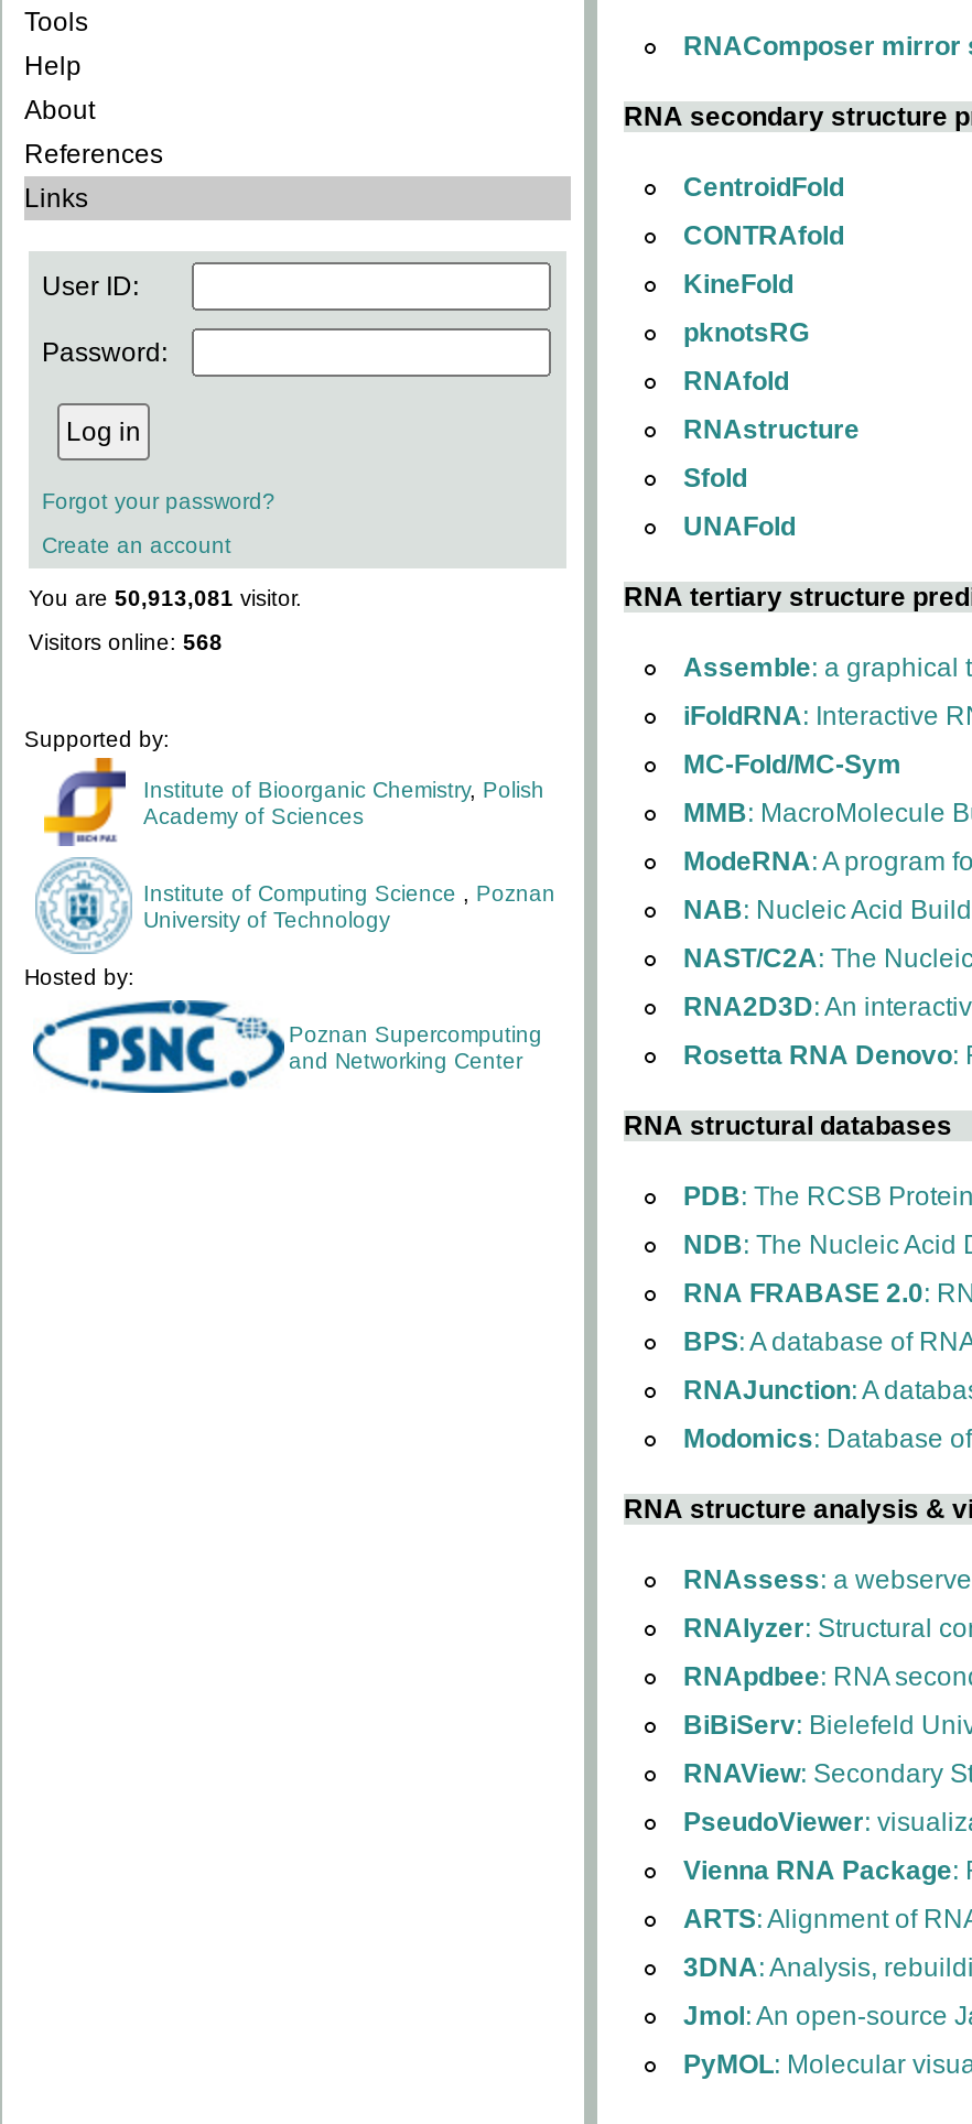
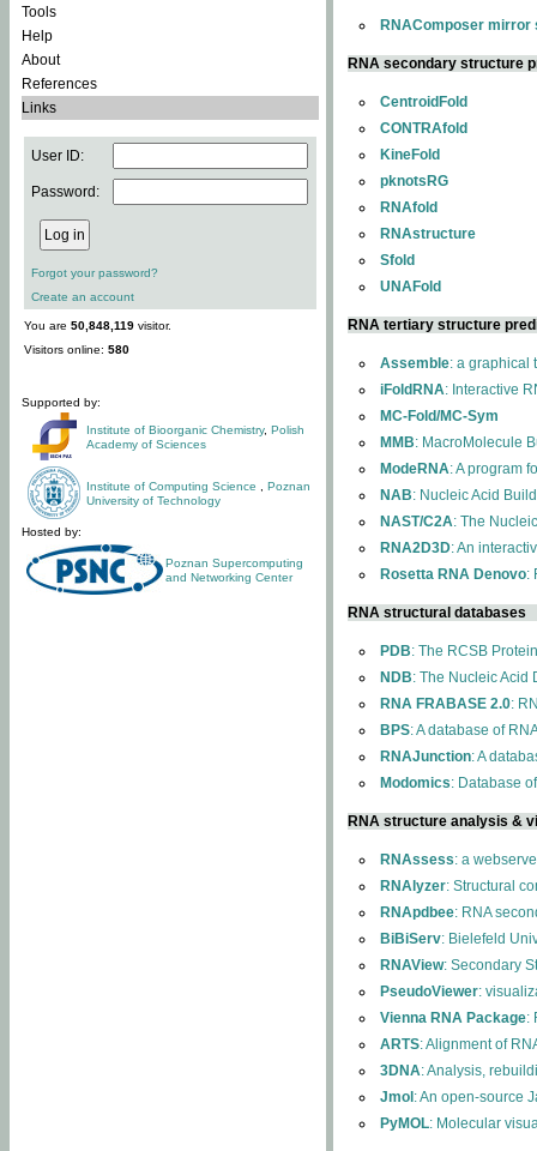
[29,586,302,610] You are 50,913,081 visitor. -> [24,319,171,332] You are 50,848,119 visitor.
[29,630,223,654] Visitors online: 568 -> [24,343,129,356] Visitors online: 580

